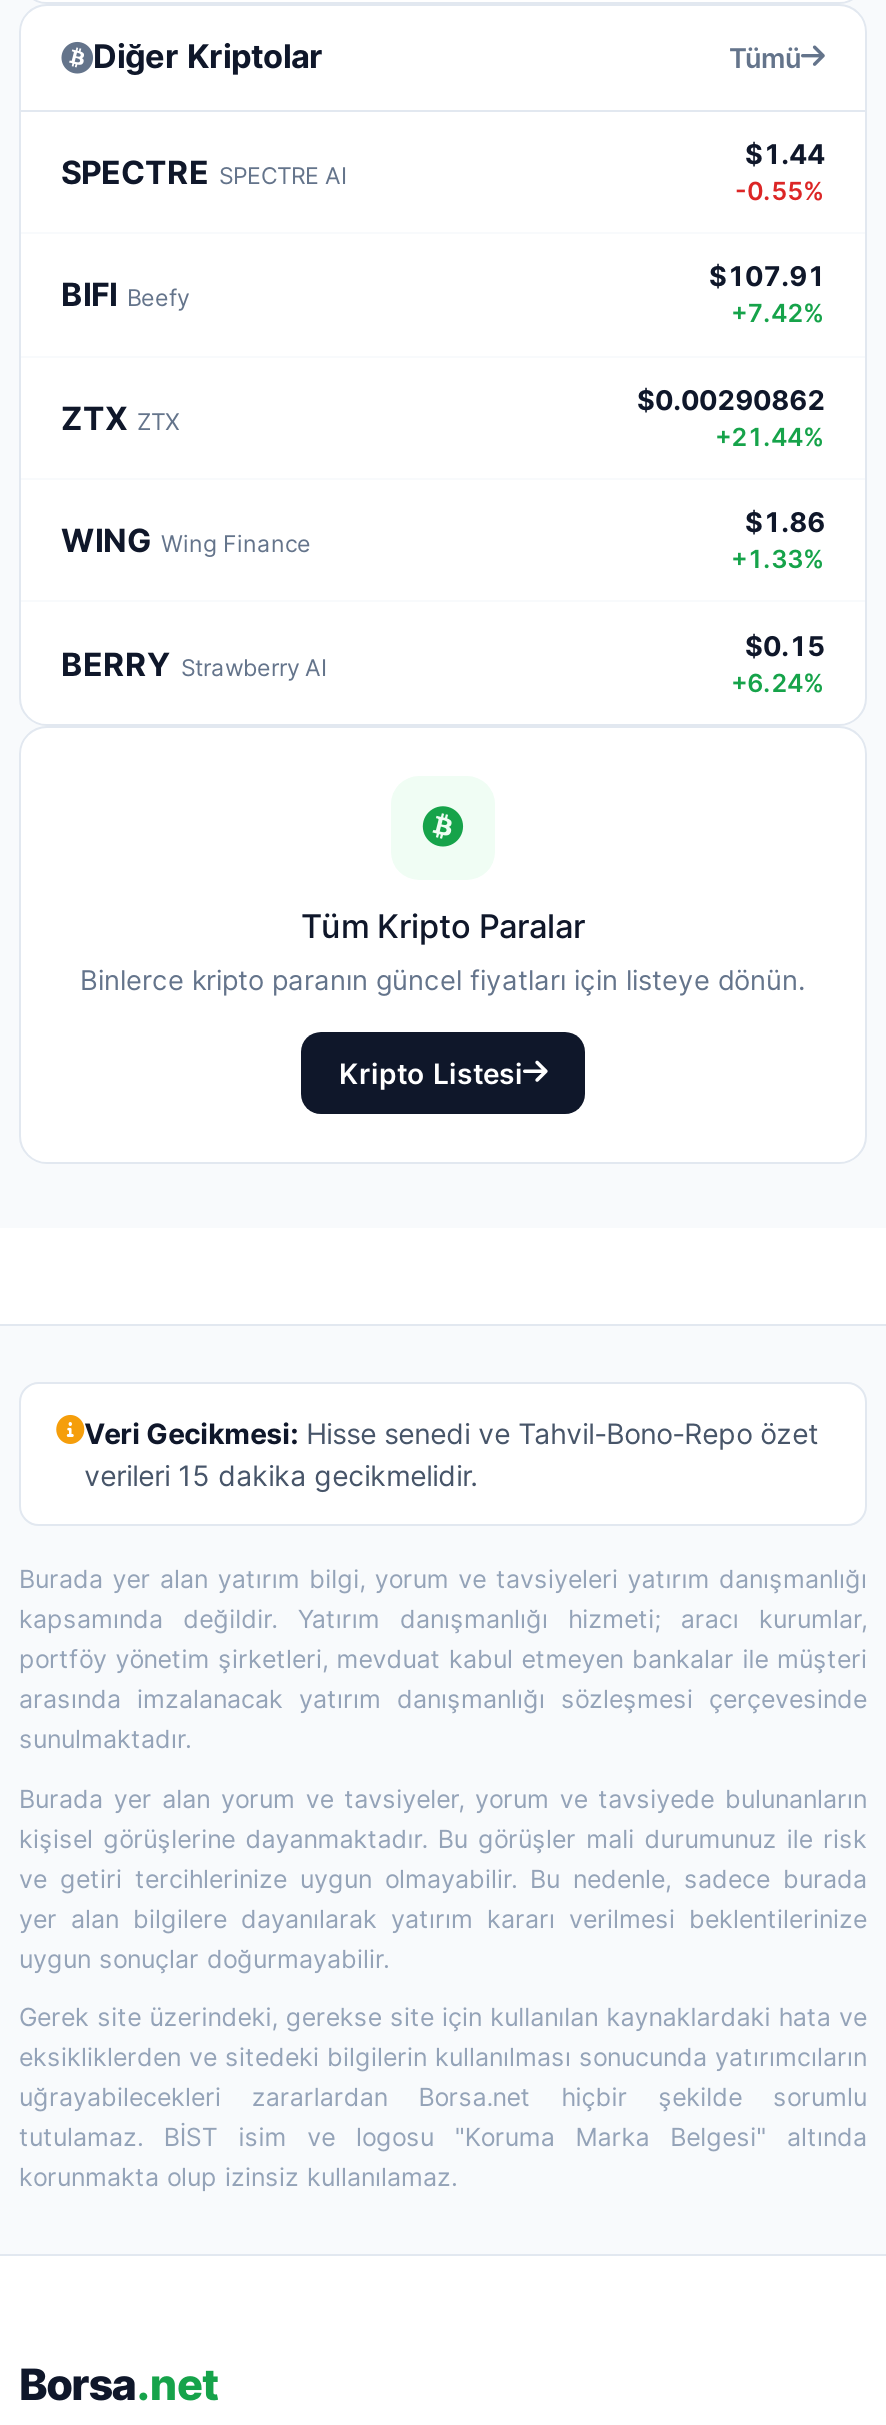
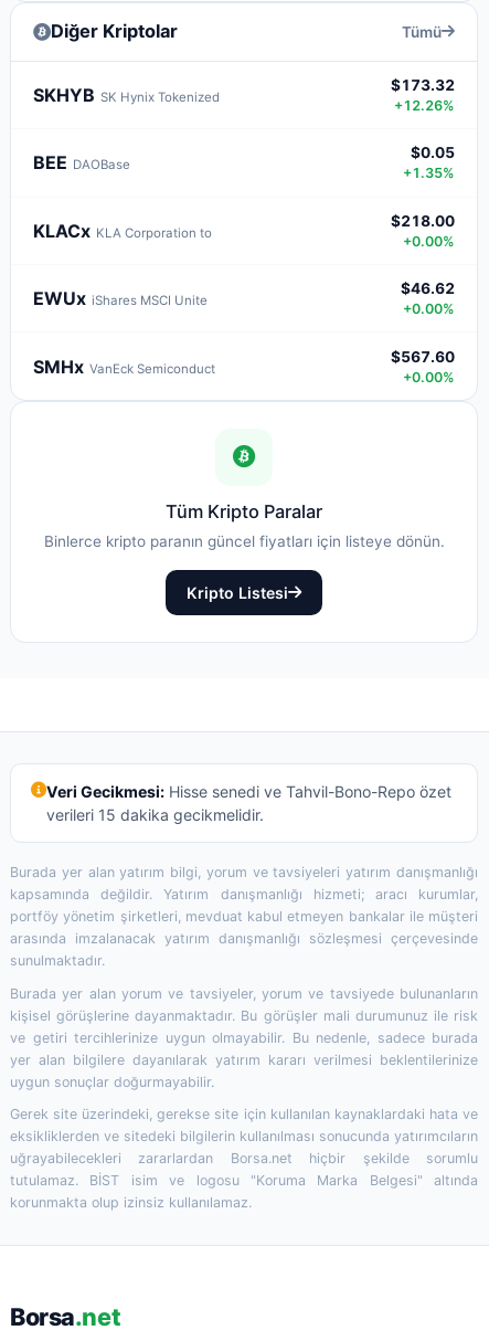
[61,138,825,206] SPECTRE SPECTRE AI | $1.44 | -0.55% -> [33,76,455,114] SKHYB SK Hynix Tokenized | $173.32 | +12.26%
[61,261,825,329] BIFI Beefy | $107.91 | +7.42% -> [33,144,455,182] BEE DAOBase | $0.05 | +1.35%
[61,384,825,452] ZTX ZTX | $0.00290862 | +21.44% -> [33,212,455,249] KLACx KLA Corporation to | $218.00 | +0.00%
[61,506,825,574] WING Wing Finance | $1.86 | +1.33% -> [33,280,455,317] EWUx iShares MSCI Unite | $46.62 | +0.00%
[61,629,825,697] BERRY Strawberry AI | $0.15 | +6.24% -> [33,348,455,385] SMHx VanEck Semiconduct | $567.60 | +0.00%

